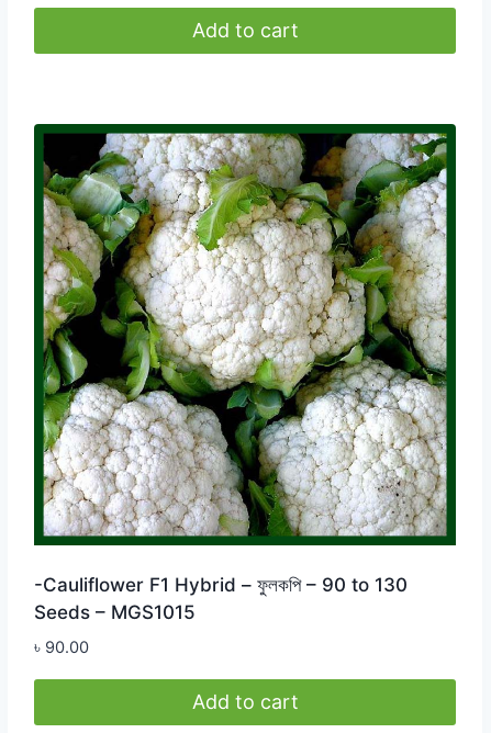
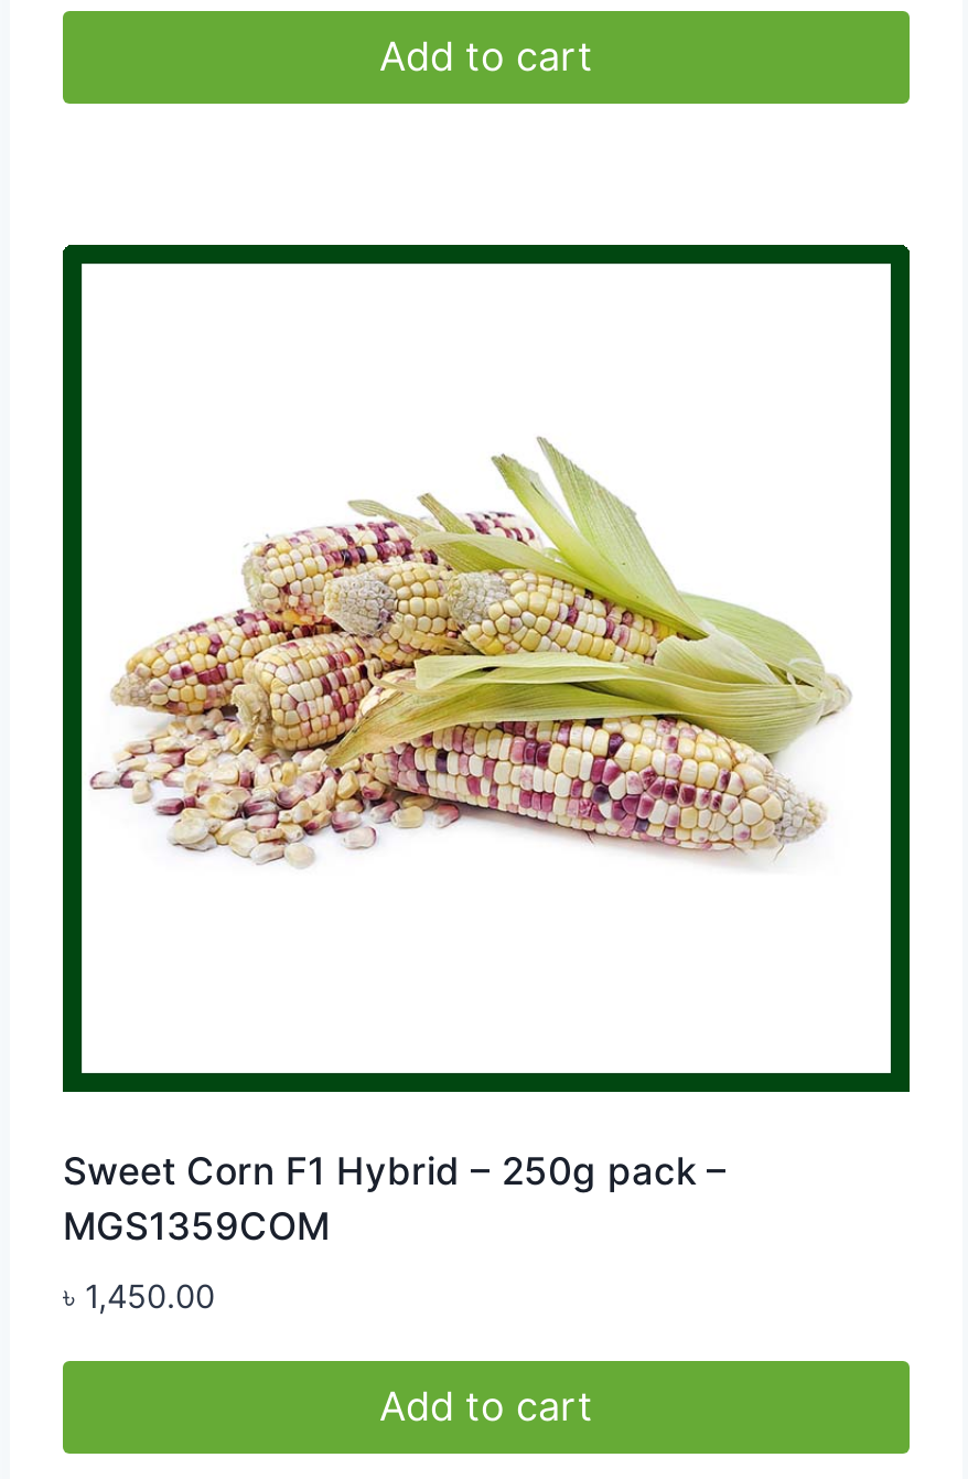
[34,133,447,623] [image] | -Cauliflower F1 Hybrid – ফুলকপি – 90 to 130 | Seeds – MGS1015 -> [63,260,894,1248] [image] | Sweet Corn F1 Hybrid – 250g pack – | MGS1359COM
[34,637,89,657] ৳ 90.00 -> [63,1277,215,1317] ৳ 1,450.00

